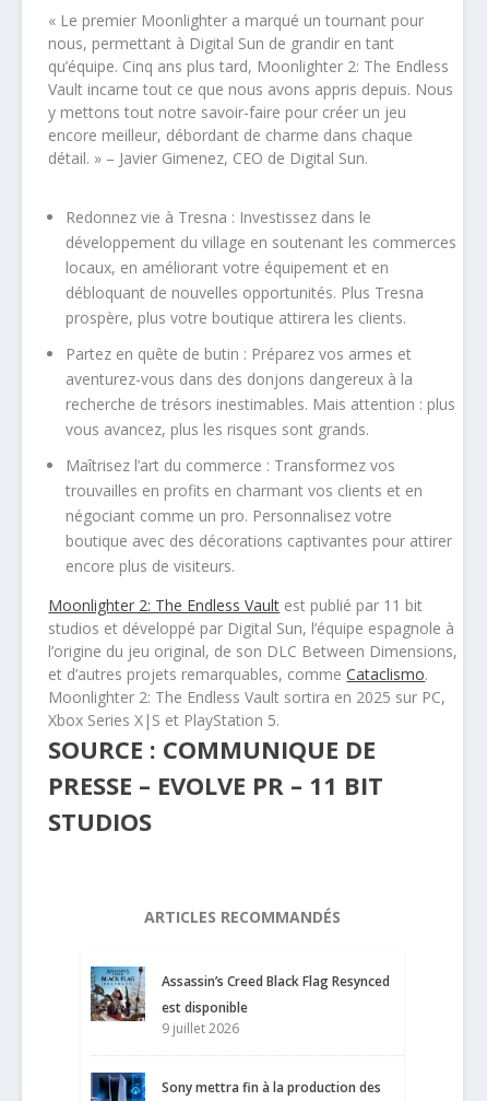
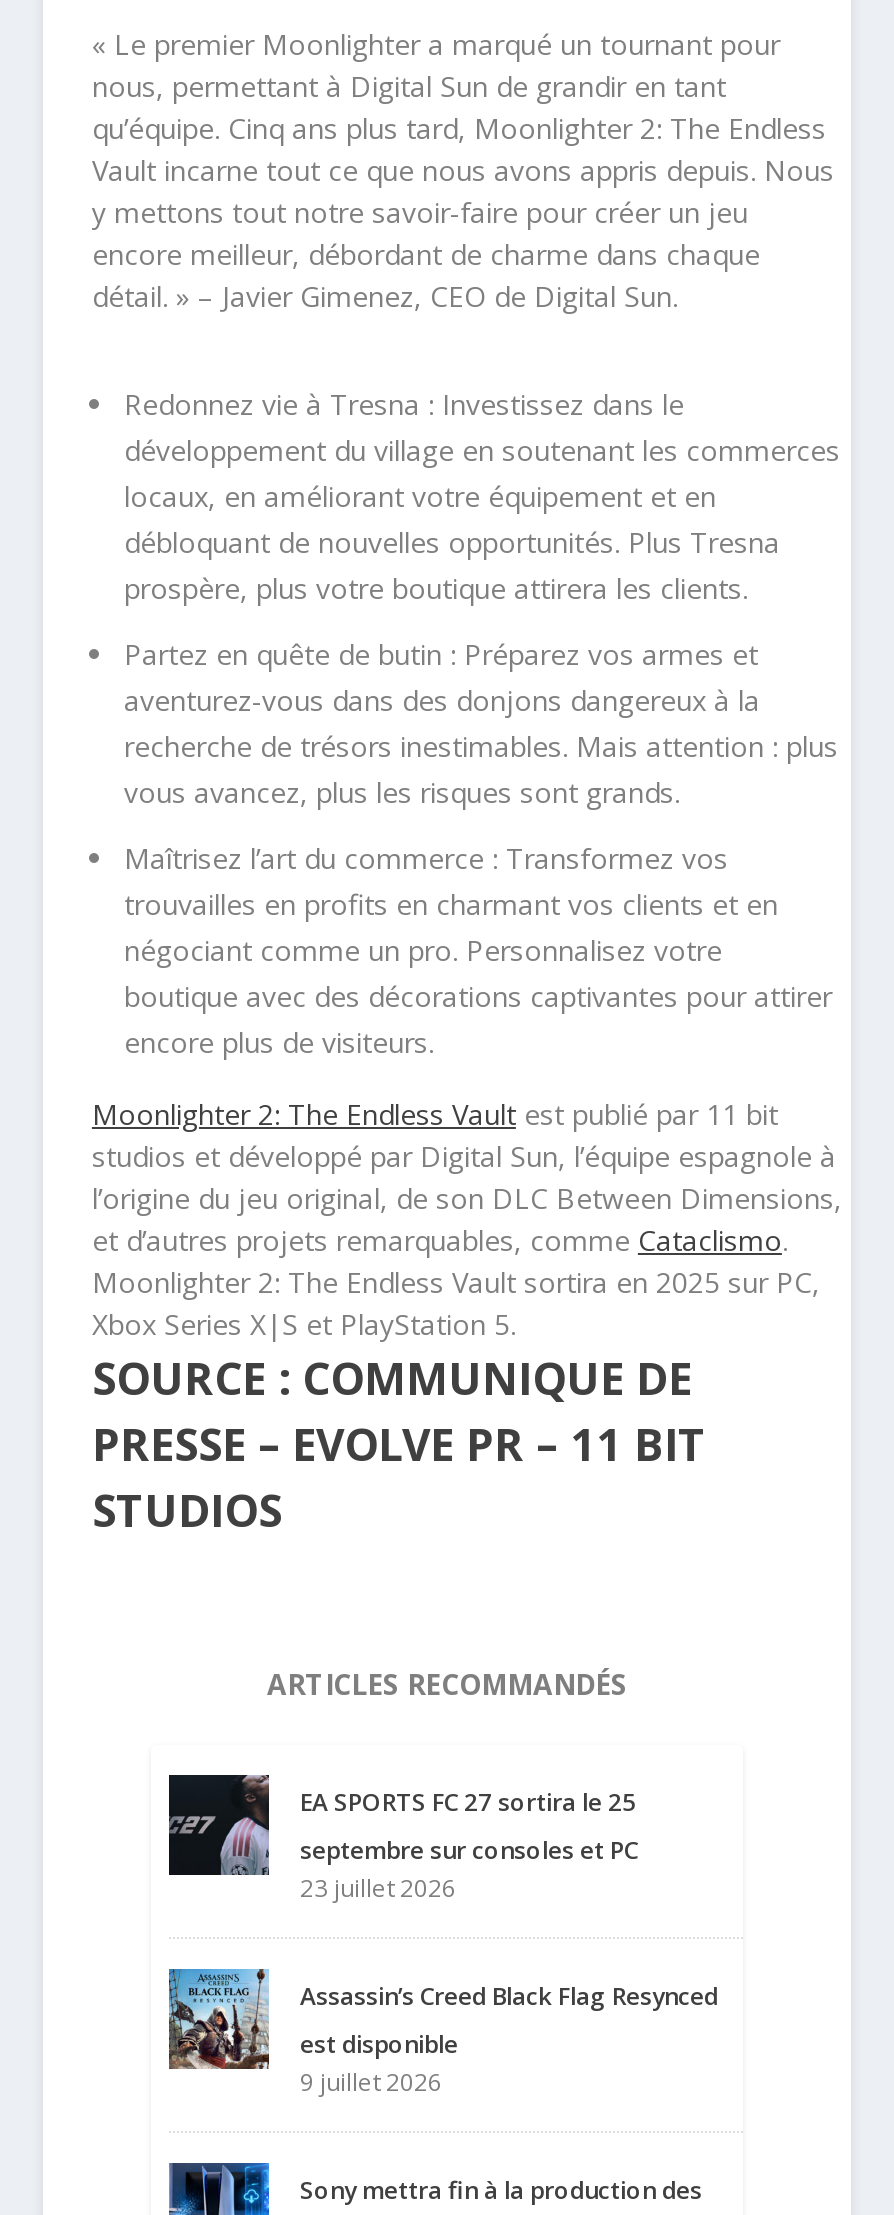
none -> [167,1773,638,1904] [image] | EA SPORTS FC 27 sortira le 25 | septembre sur consoles et PC | 23 juillet 2026

